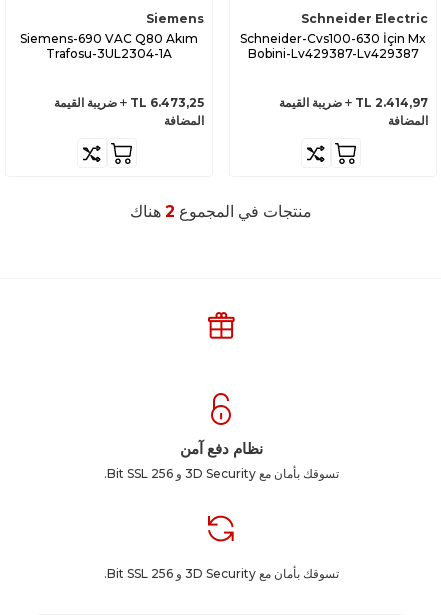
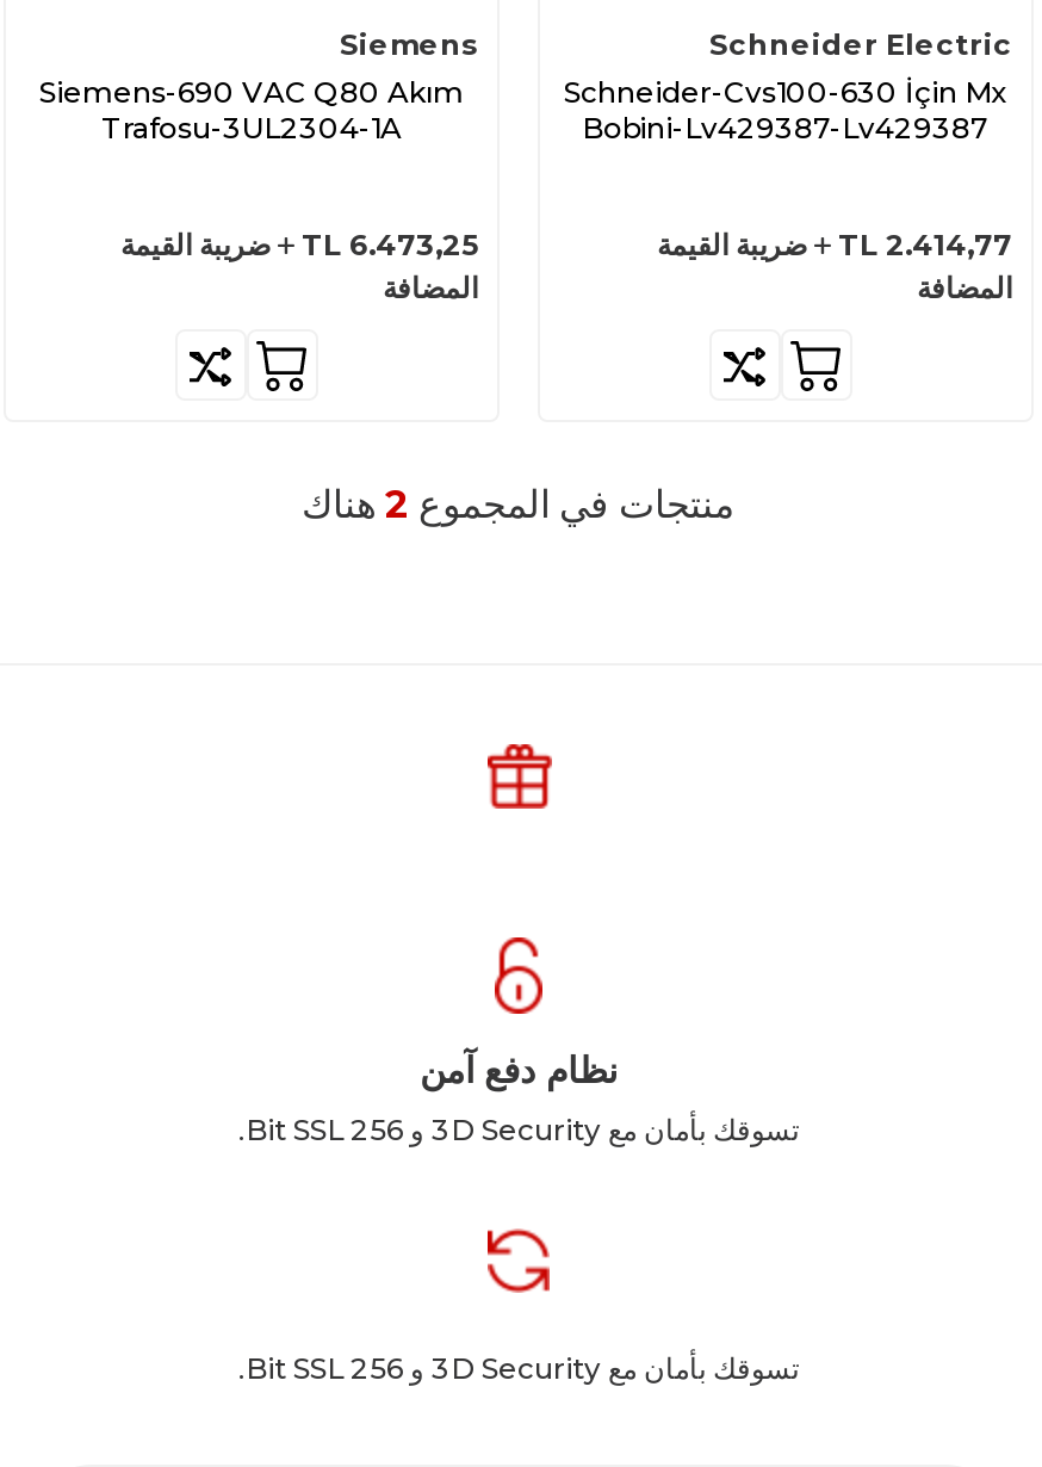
[375,95,428,110] 2.414,97 -> [886,227,1012,262] 2.414,77

